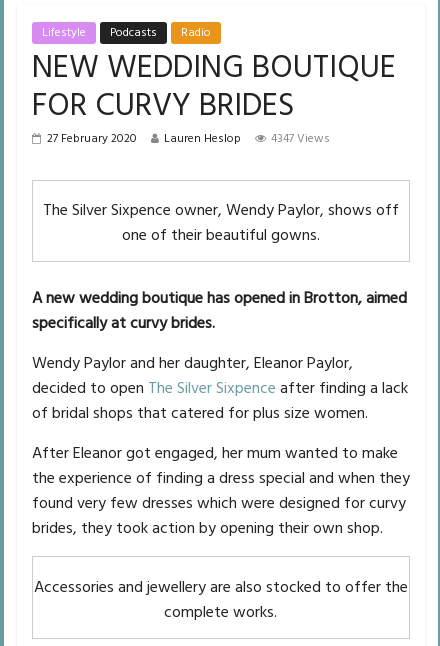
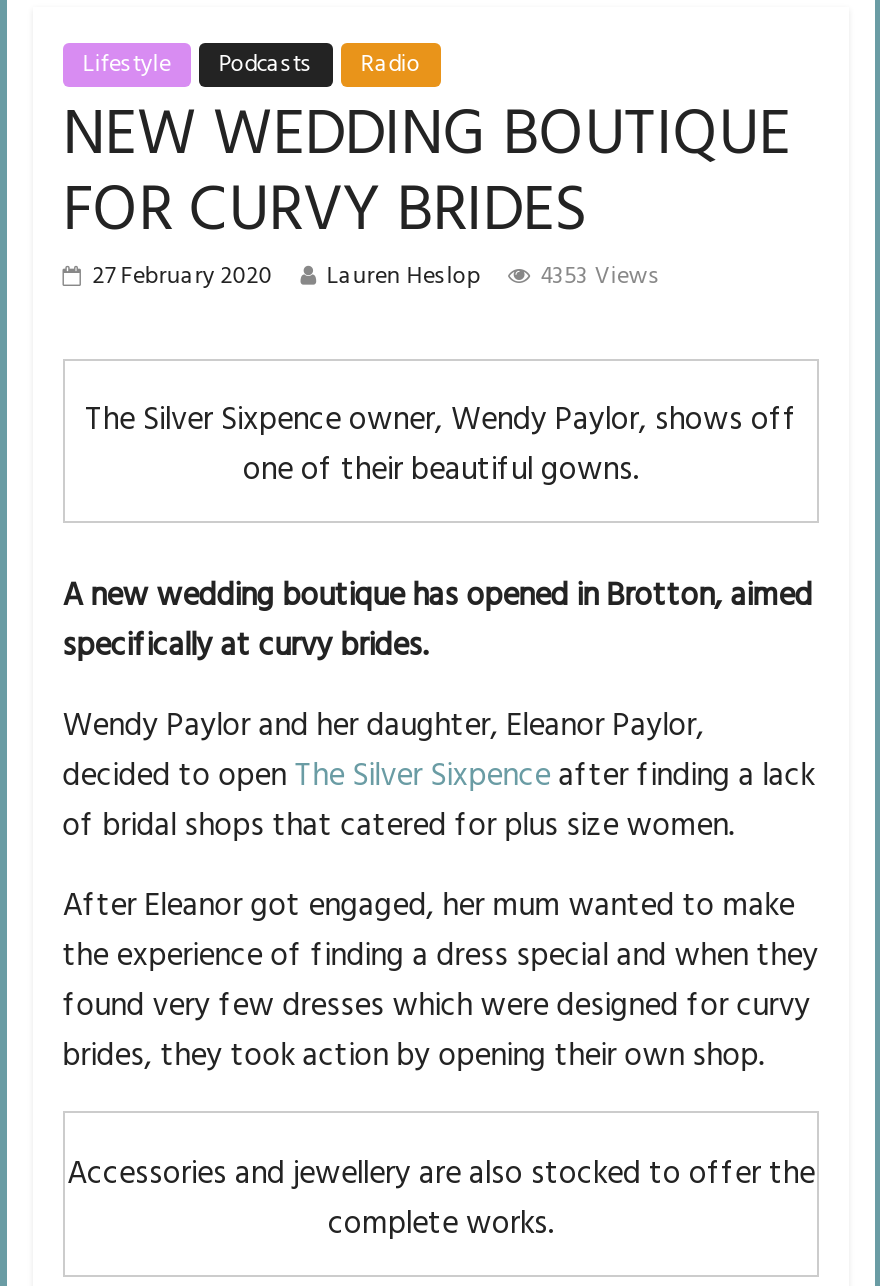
[47,130,330,147] 27 February 2020 Lauren Heslop 4347 Views -> [93,259,661,293] 27 February 2020 Lauren Heslop 4353 Views

